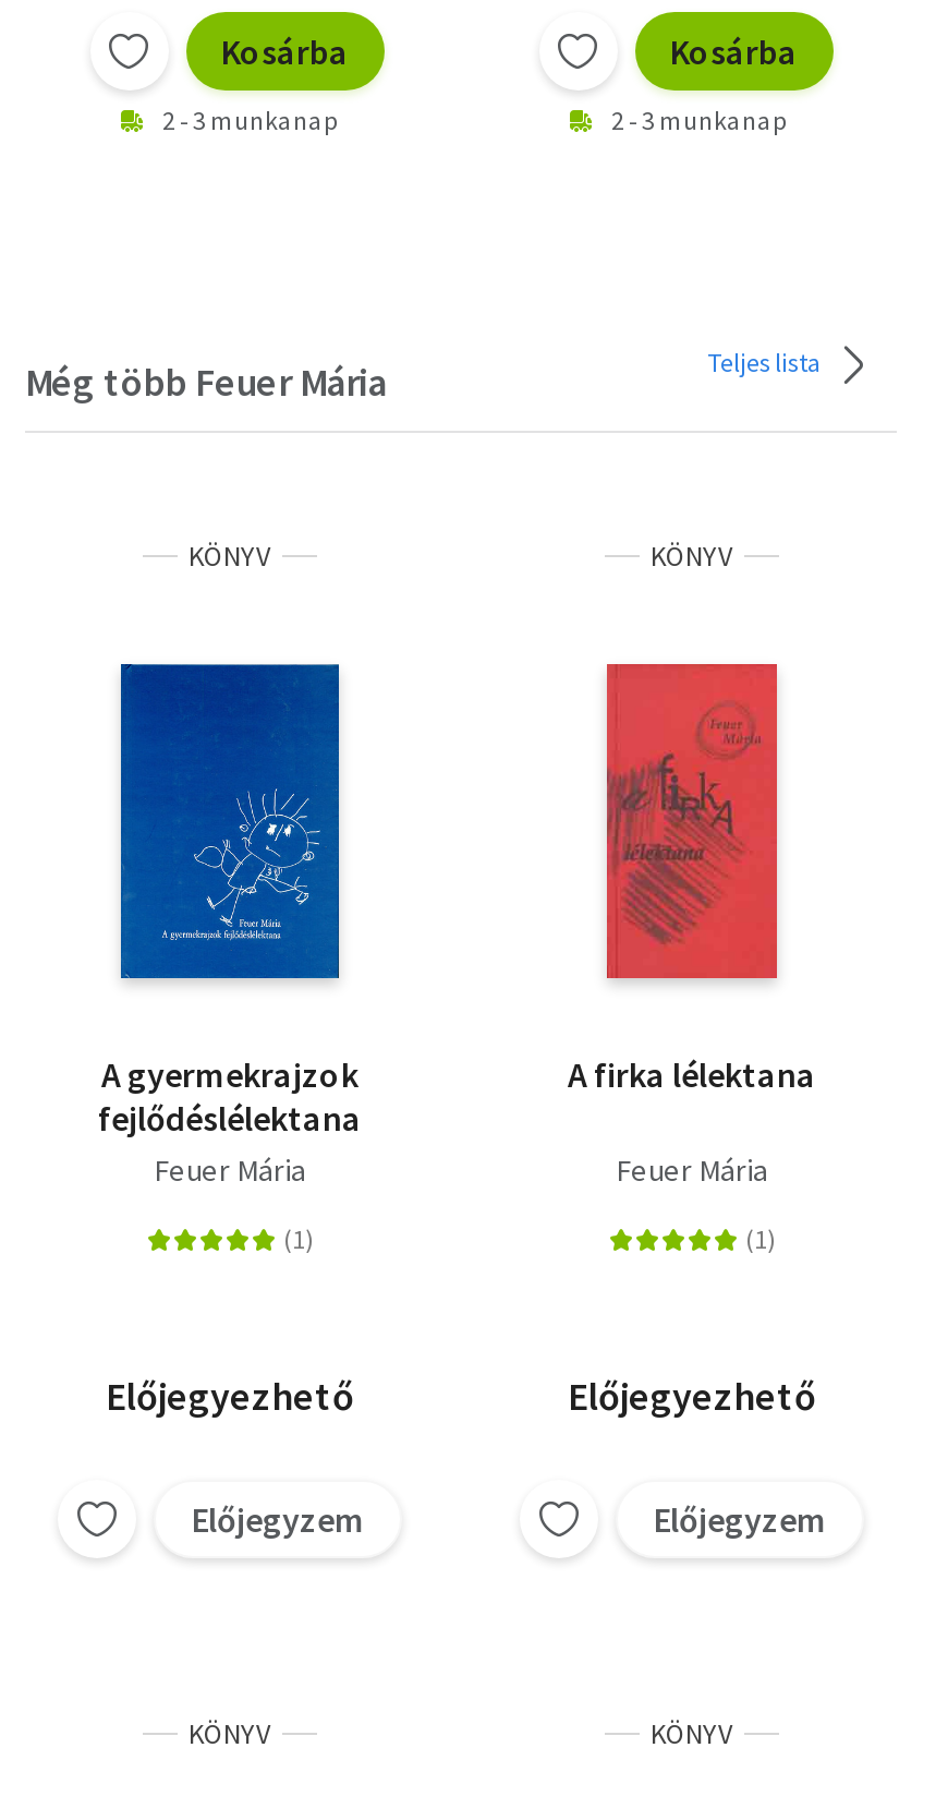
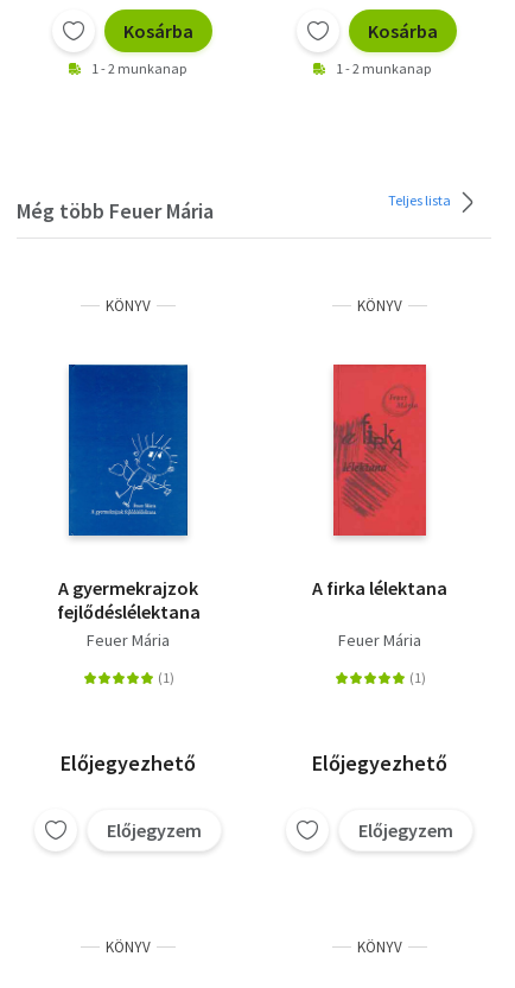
[162,104,337,136] 2 - 3 munkanap -> [91,59,186,77] 1 - 2 munkanap
[611,104,786,136] 2 - 3 munkanap -> [336,59,431,77] 1 - 2 munkanap

